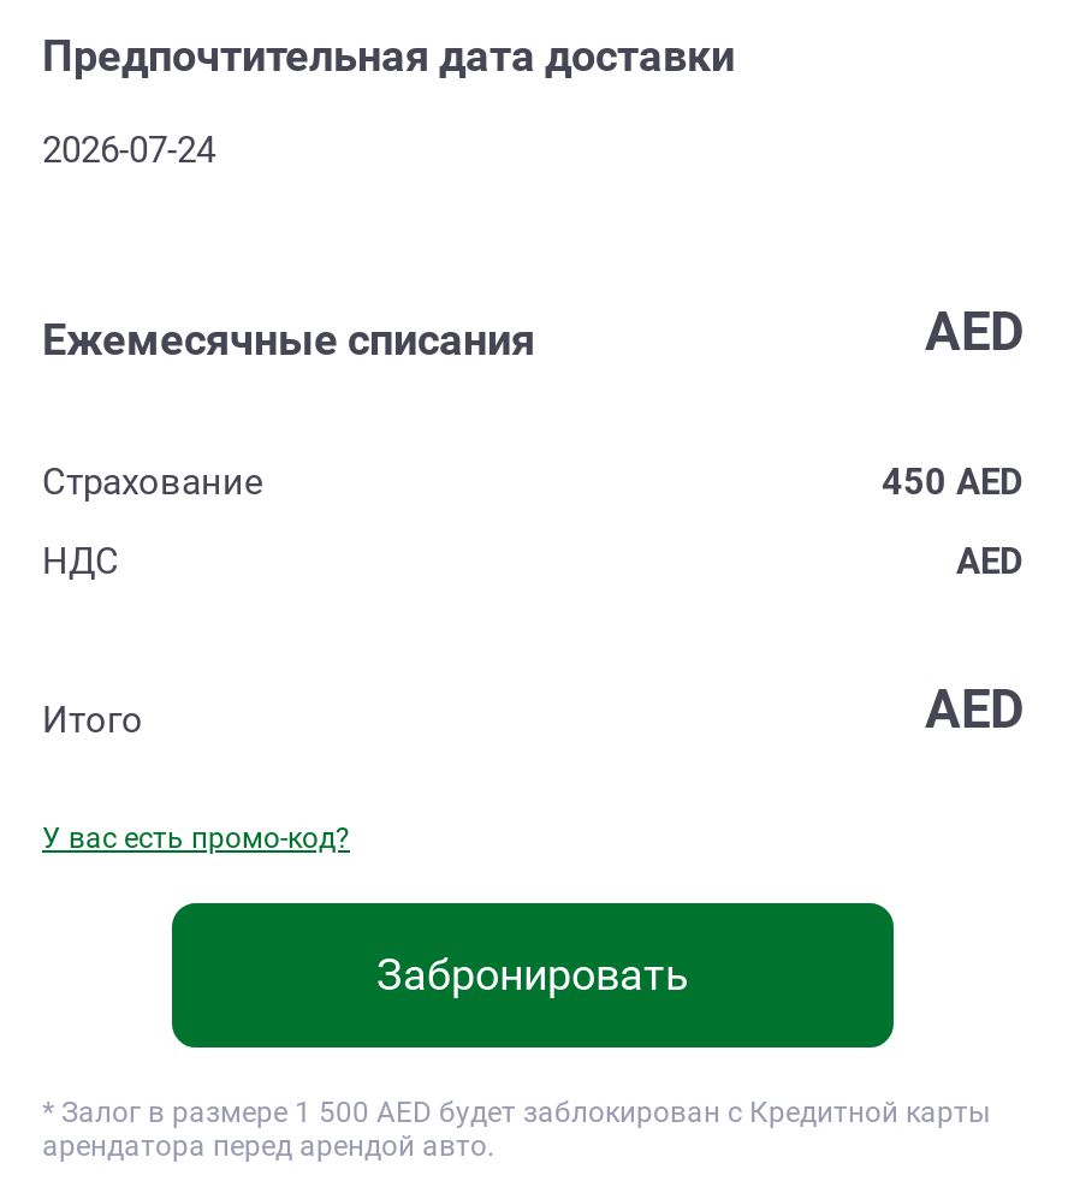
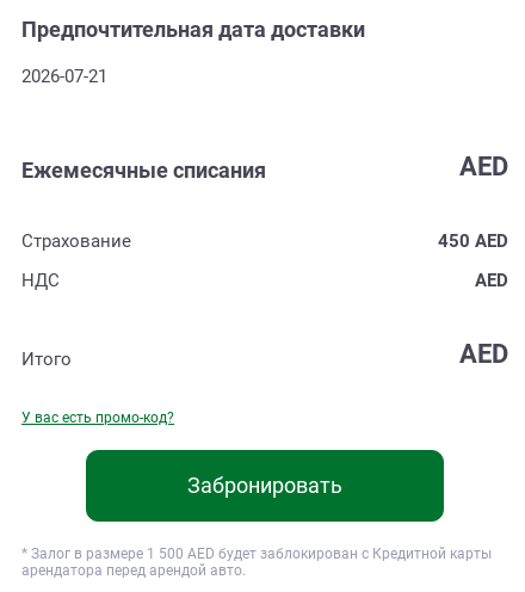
[42,128,215,172] 2026-07-24 -> [21,66,107,87] 2026-07-21

